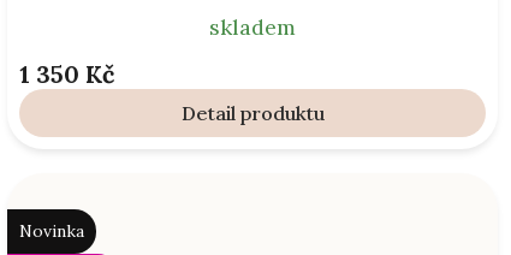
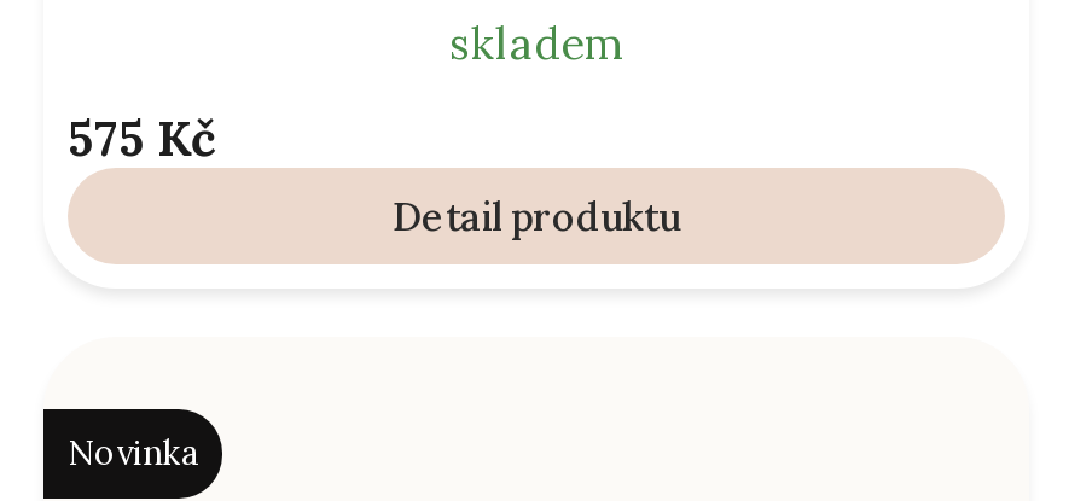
[19,59,114,89] 1 350 Kč -> [68,107,215,167] 575 Kč

